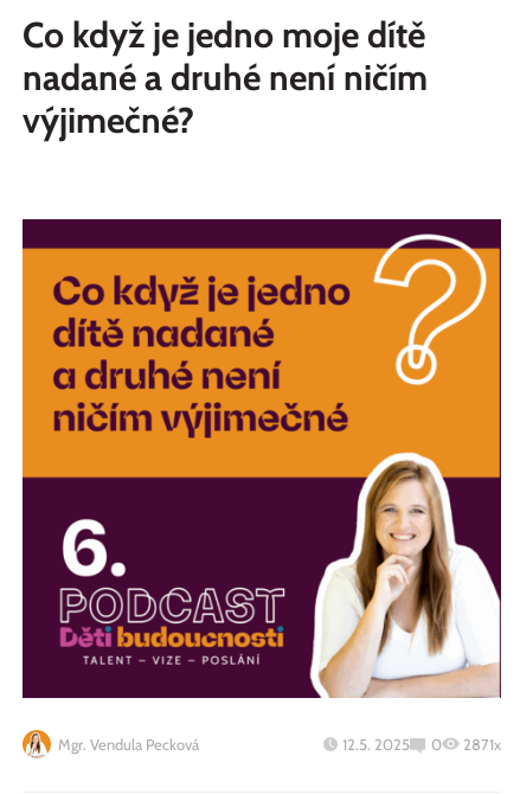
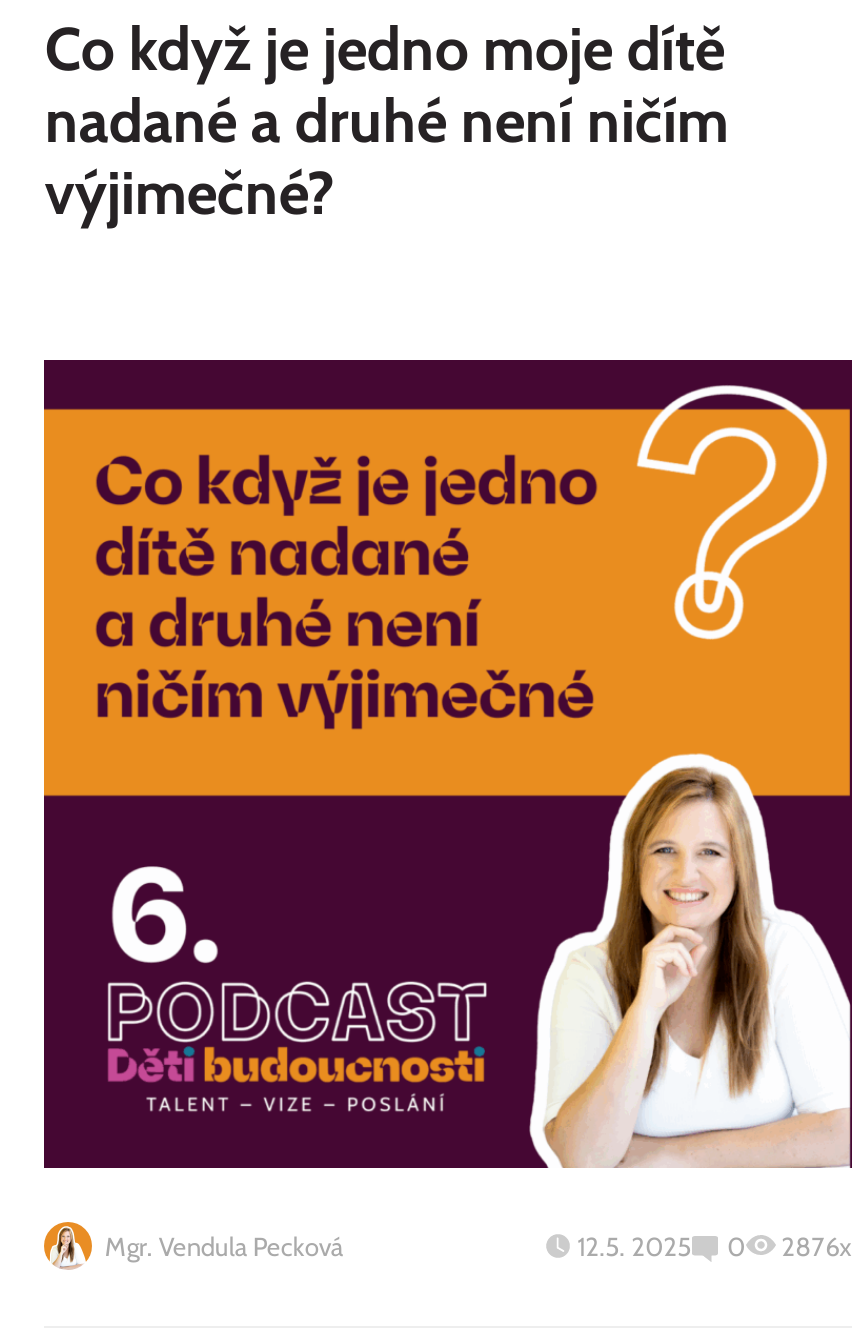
[463,734,501,753] 2871x -> [781,1229,851,1261] 2876x

